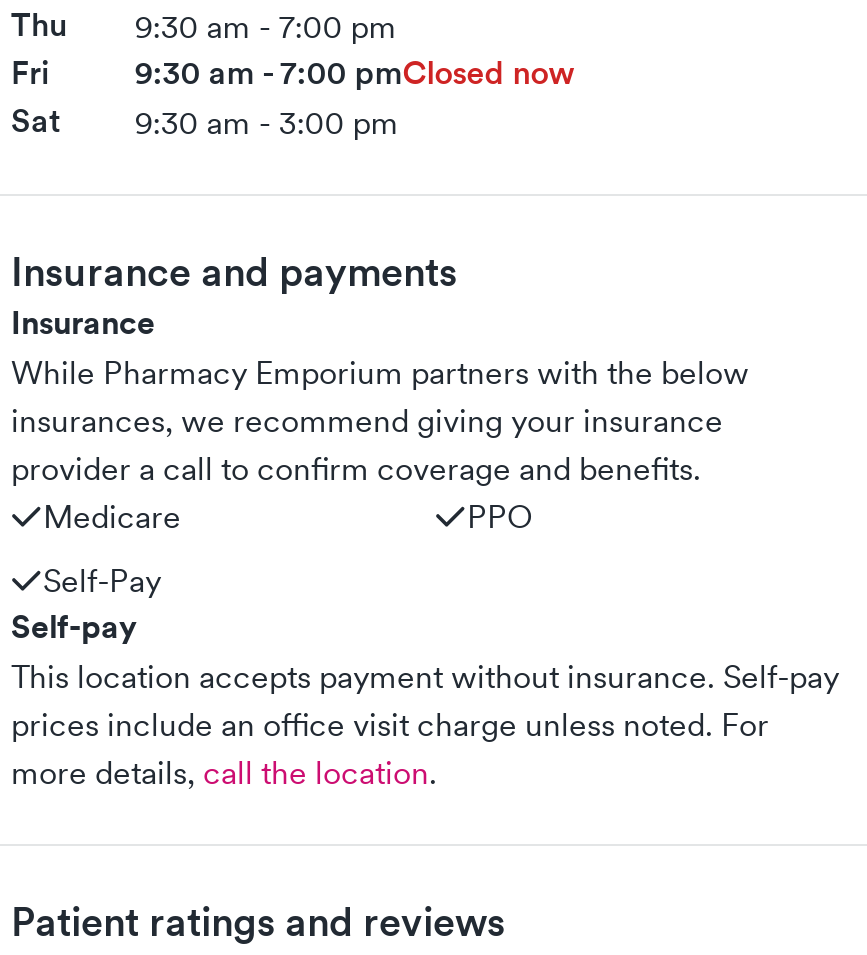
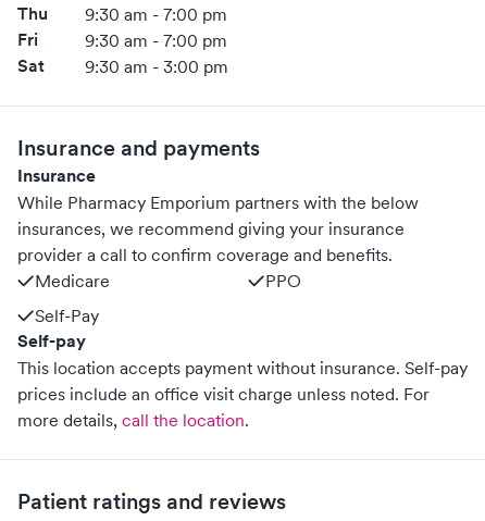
[134,52,574,94] 9:30 am - 7:00 pmClosed now -> [84,29,227,51] 9:30 am - 7:00 pm

